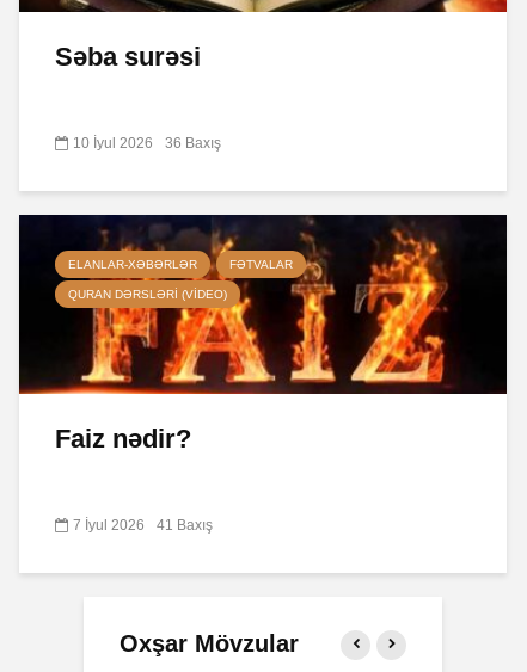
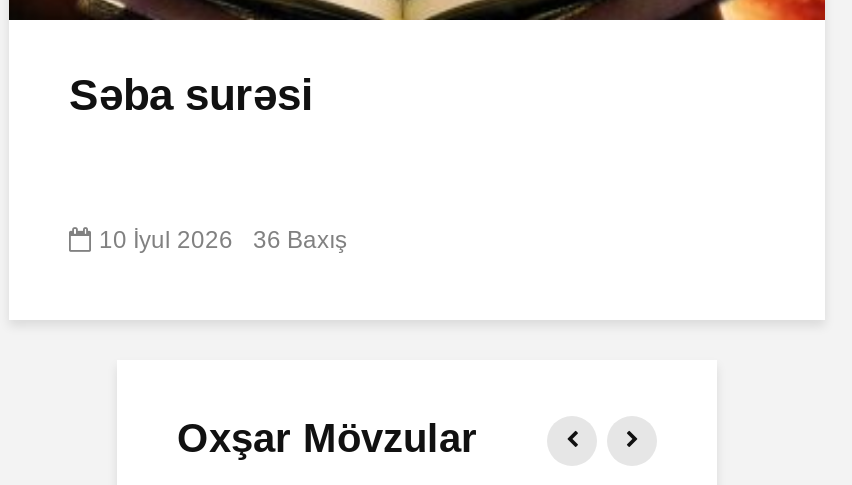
[19,214,508,395] [image] | ELANLAR-XƏBƏRLƏR | FƏTVALAR | QURAN DƏRSLƏRI (VIDEO) -> none
[55,424,213,533] Faiz nədir? | 7 İyul 2026 | 41 Baxış -> none

